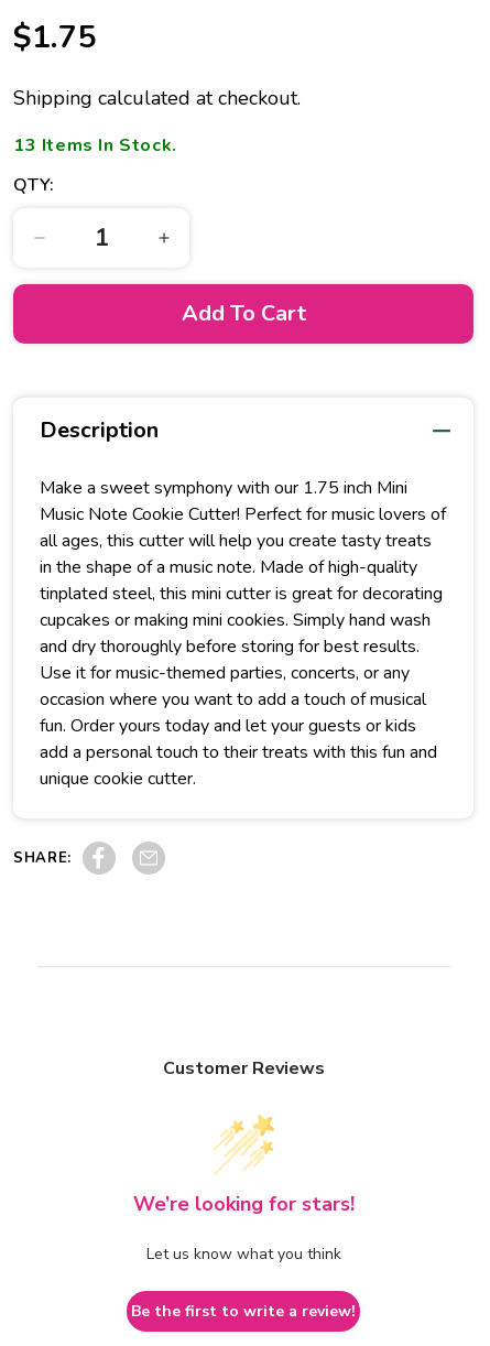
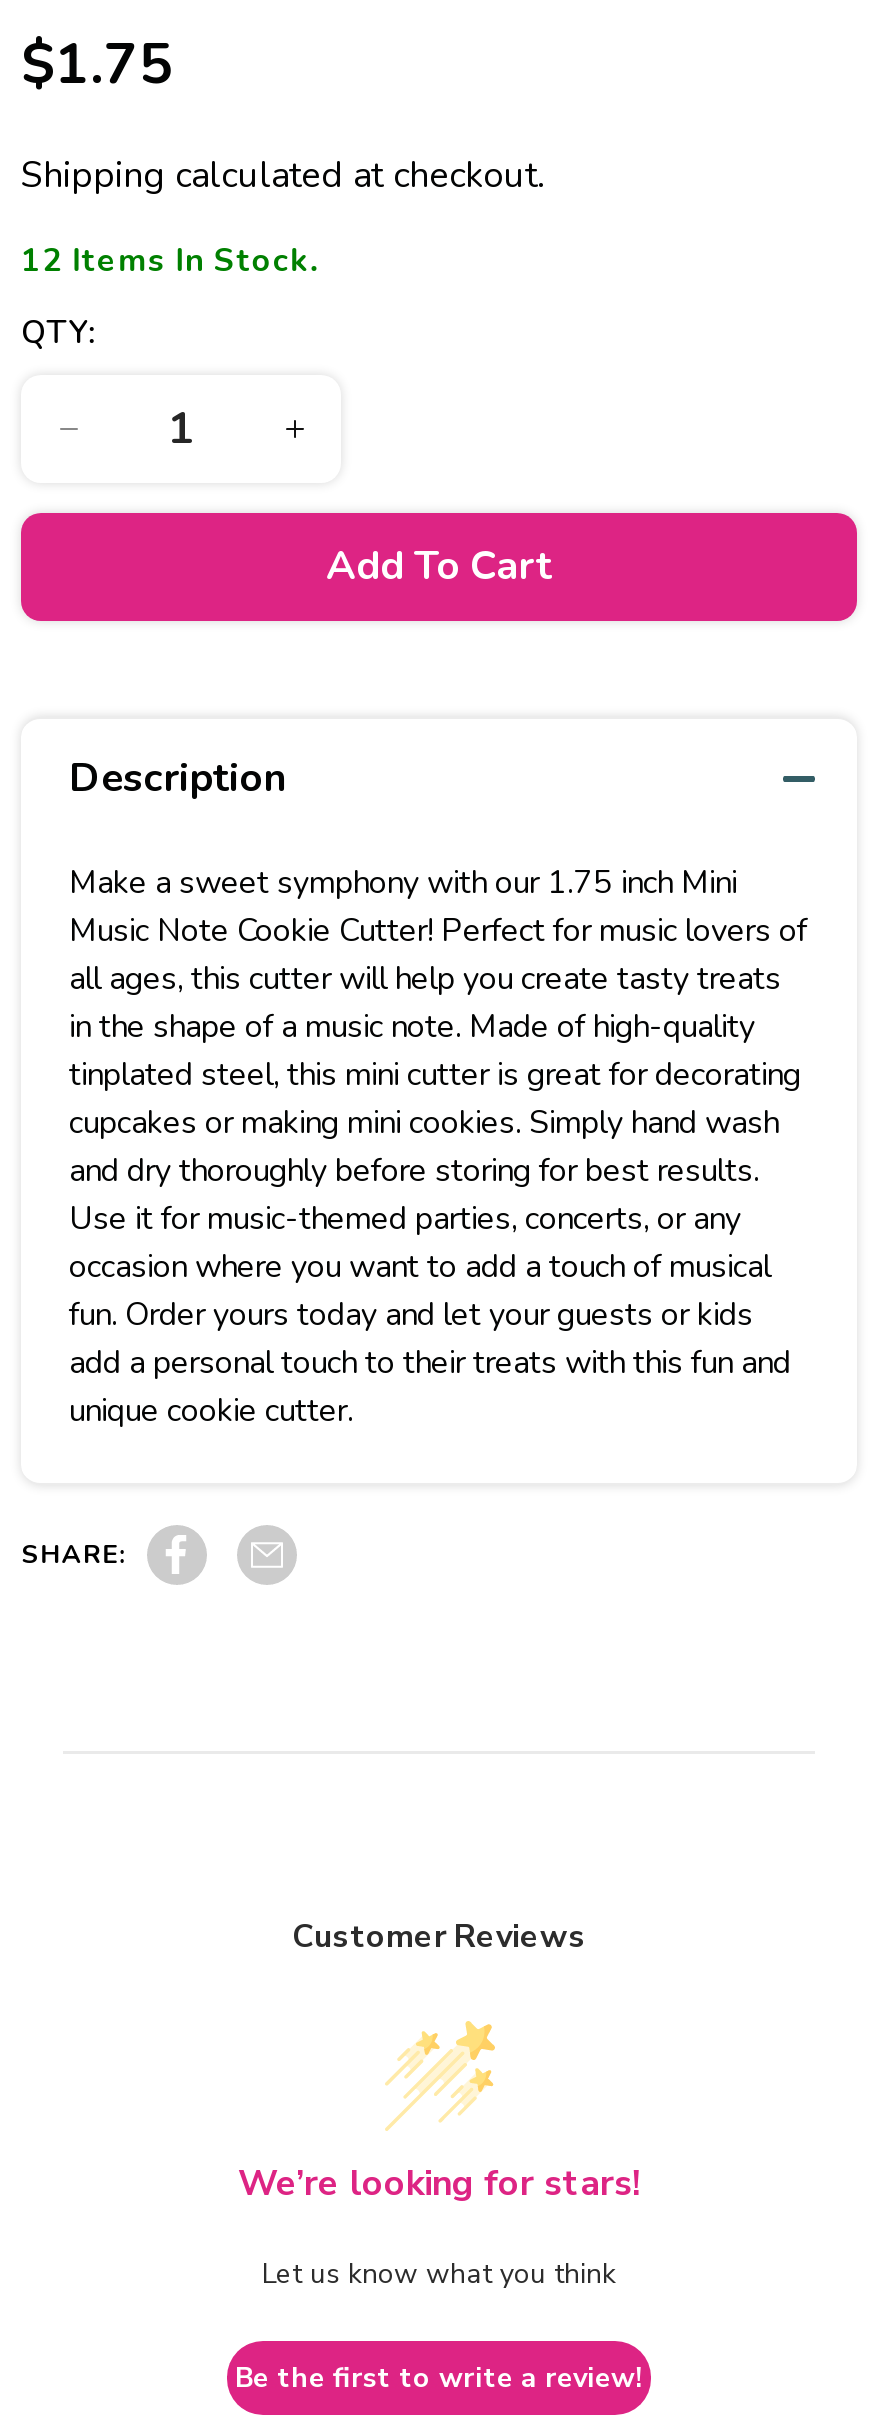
[13,133,177,158] 13 Items In Stock. -> [21,239,319,283] 12 Items In Stock.

